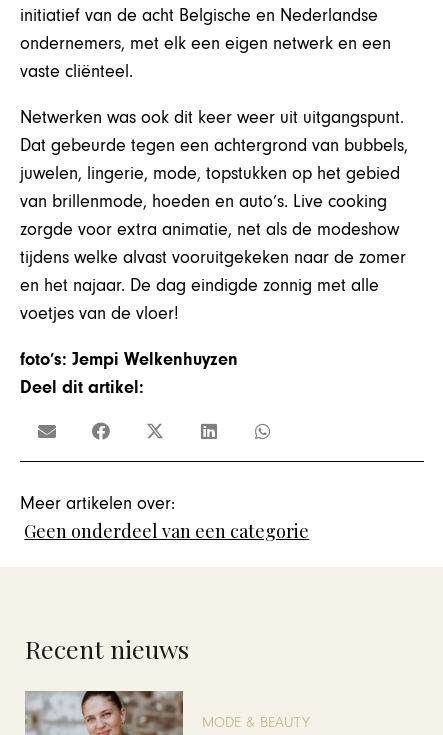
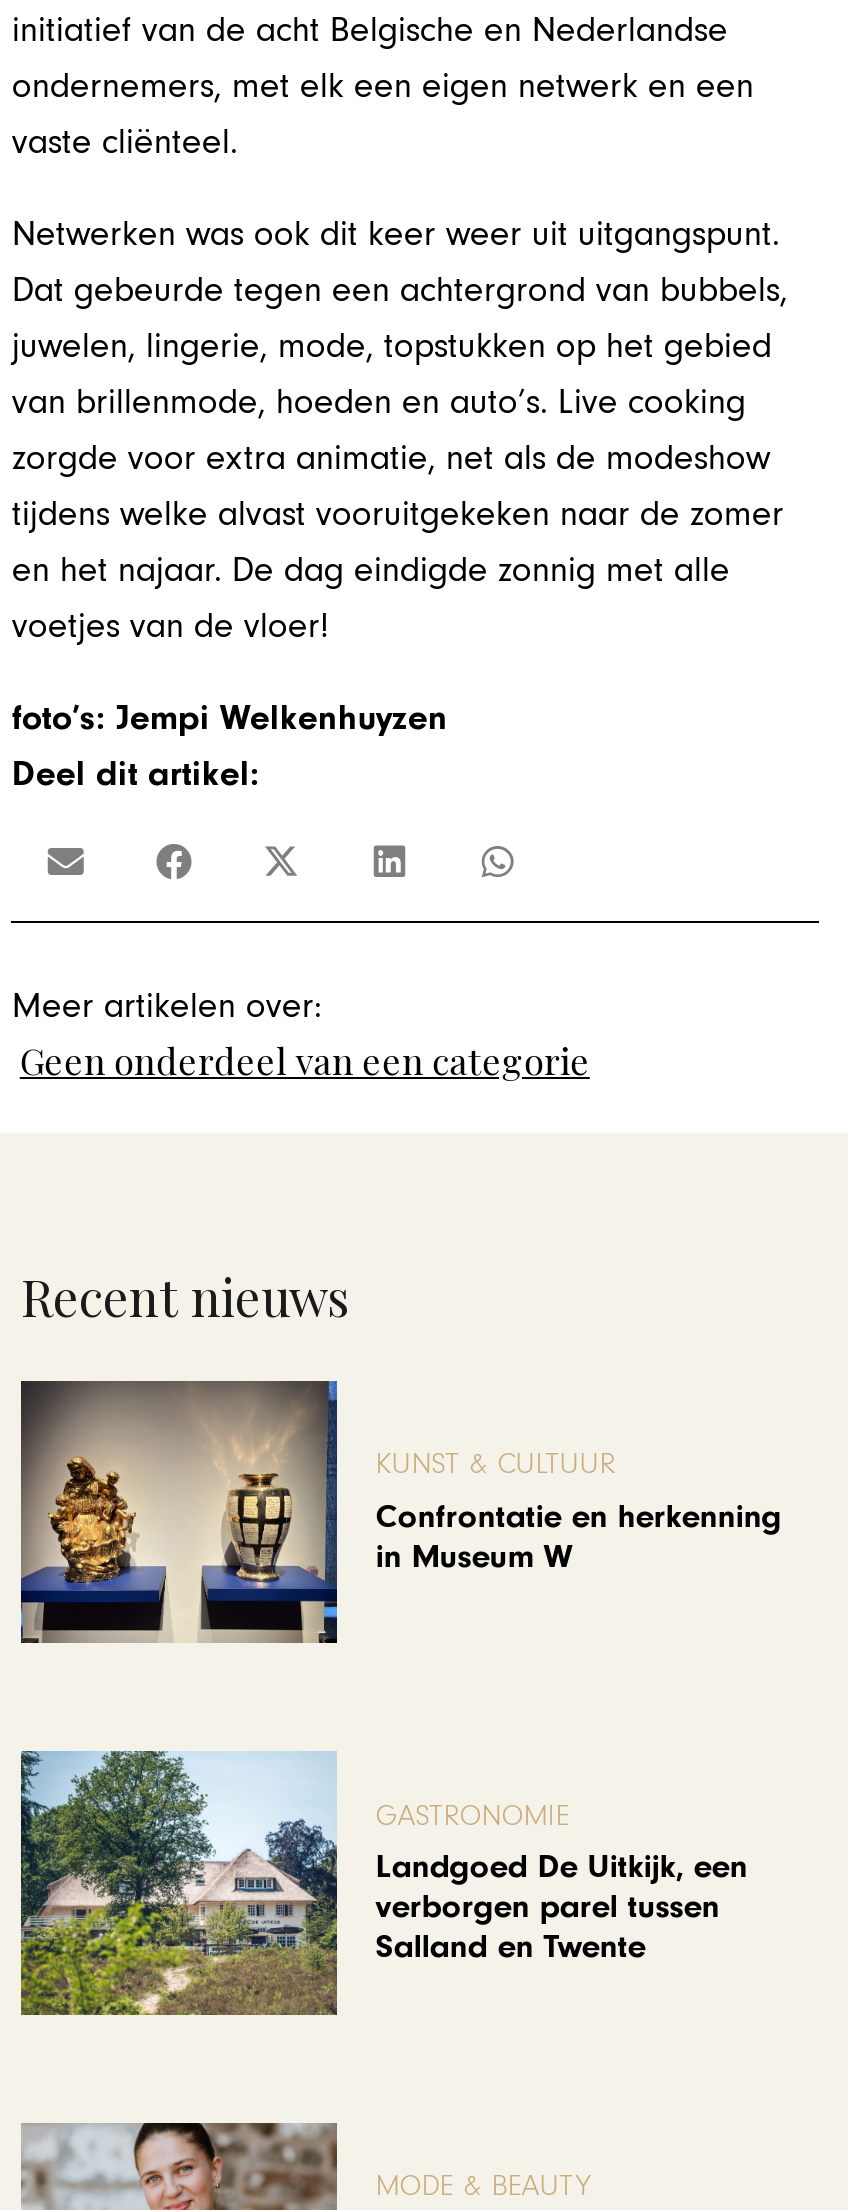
none -> [19,1381,782,1649] [image] | KUNST & CULTUUR | Confrontatie en herkenning | in Museum W
none -> [19,1749,748,2019] [image] | GASTRONOMIE | Landgoed De Uitkijk, een | verborgen parel tussen | Salland en Twente

